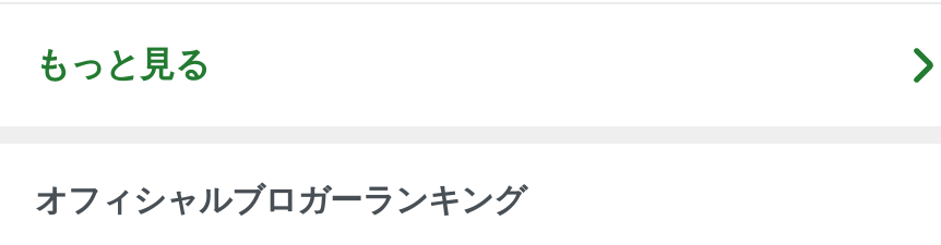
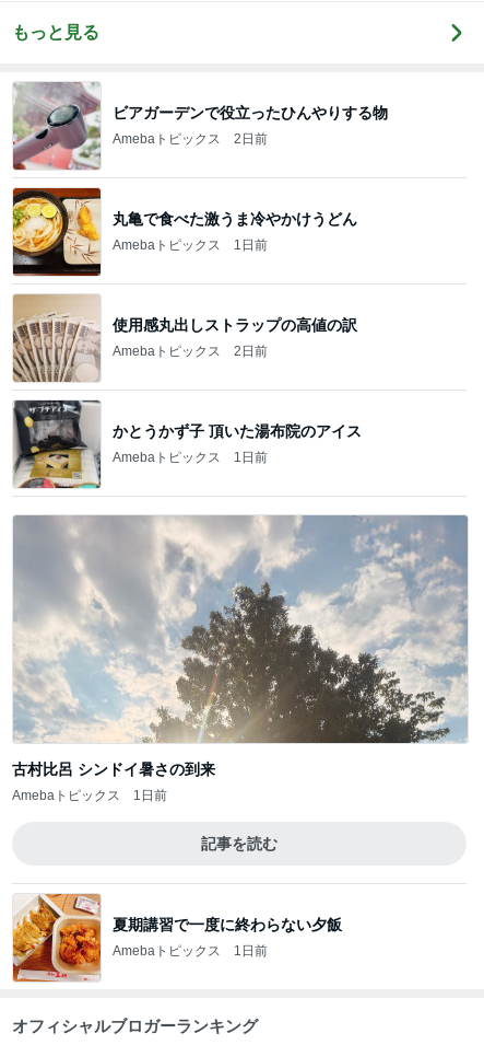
none -> [12,81,388,171] [image] | ビアガーデンで役立ったひんやりする物 | Amebaトピックス | 2日前
none -> [12,187,357,277] [image] | 丸亀で食べた激うま冷やかけうどん | Amebaトピックス | 1日前
none -> [12,293,357,383] [image] | 使用感丸出しストラップの高値の訳 | Amebaトピックス | 2日前
none -> [12,399,362,489] [image] | かとうかず子 頂いた湯布院のアイス | Amebaトピックス | 1日前
none -> [12,514,469,852] [image] | 古村比呂 シンドイ暑さの到来 | Amebaトピックス | 1日前 | 記事を読む
none -> [12,893,342,983] [image] | 夏期講習で一度に終わらない夕飯 | Amebaトピックス | 1日前

